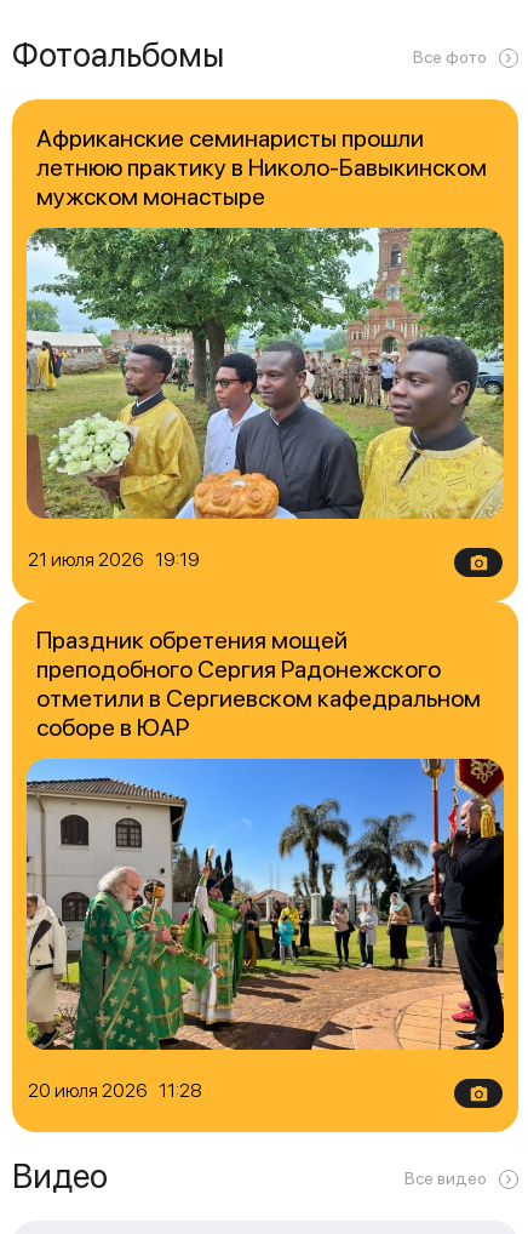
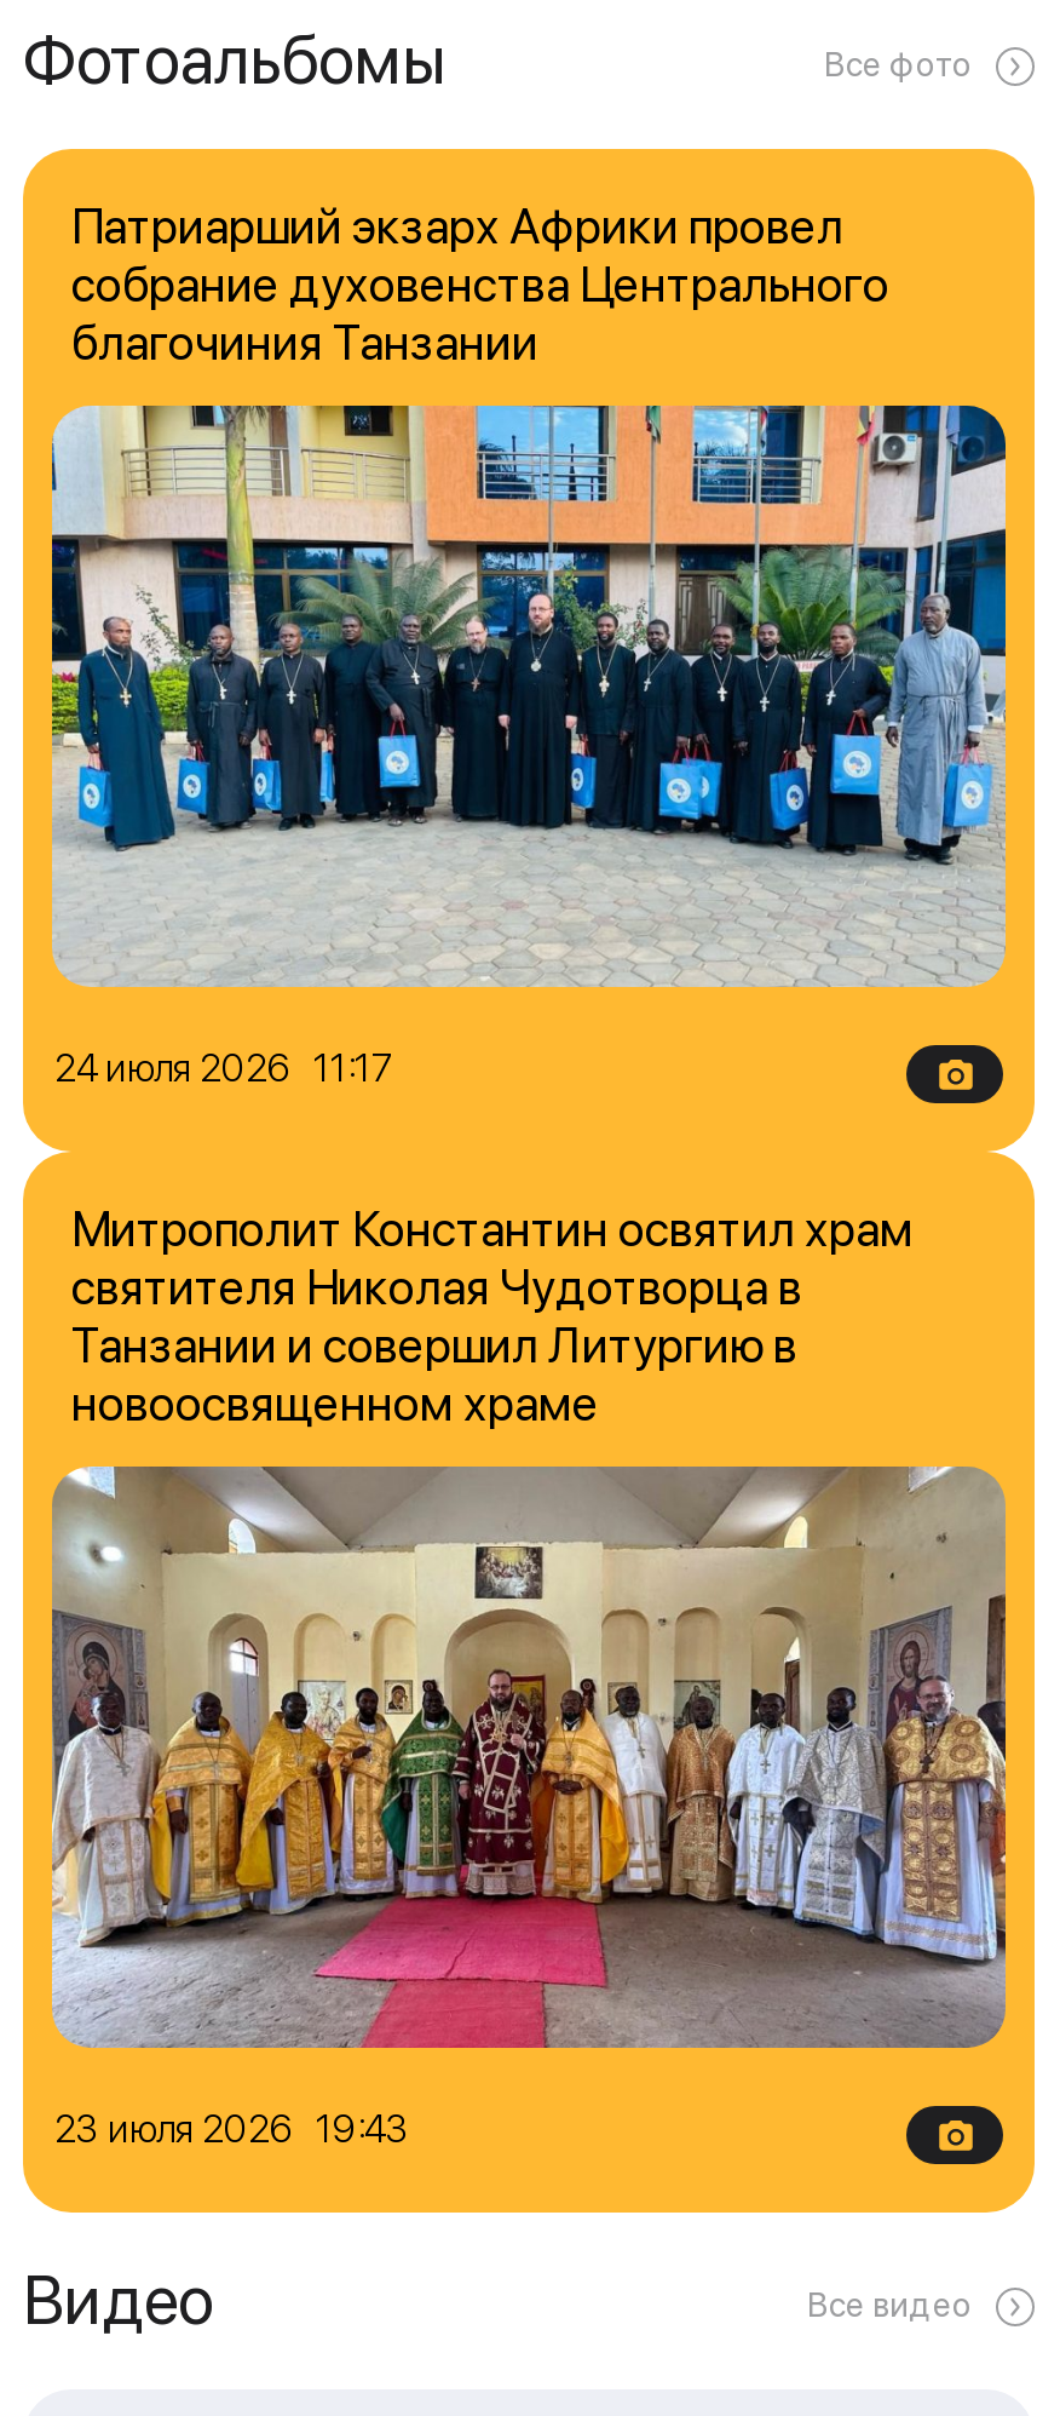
[36,123,487,211] Африканские семинаристы прошли | летнюю практику в Николо-Бавыкинском | мужском монастыре -> [71,197,889,371] Патриарший экзарх Африки провел | собрание духовенства Центрального | благочиния Танзании
[25,227,505,571] [image] | 21 июля 2026 19:19 -> [50,403,1008,1090] [image] | 24 июля 2026 11:17
[36,625,481,741] Праздник обретения мощей | преподобного Сергия Радонежского | отметили в Сергиевском кафедральном | соборе в ЮАР -> [71,1199,914,1432] Митрополит Константин освятил храм | святителя Николая Чудотворца в | Танзании и совершил Литургию в | новоосвященном храме
[25,758,505,1102] [image] | 20 июля 2026 11:28 -> [50,1464,1008,2151] [image] | 23 июля 2026 19:43

